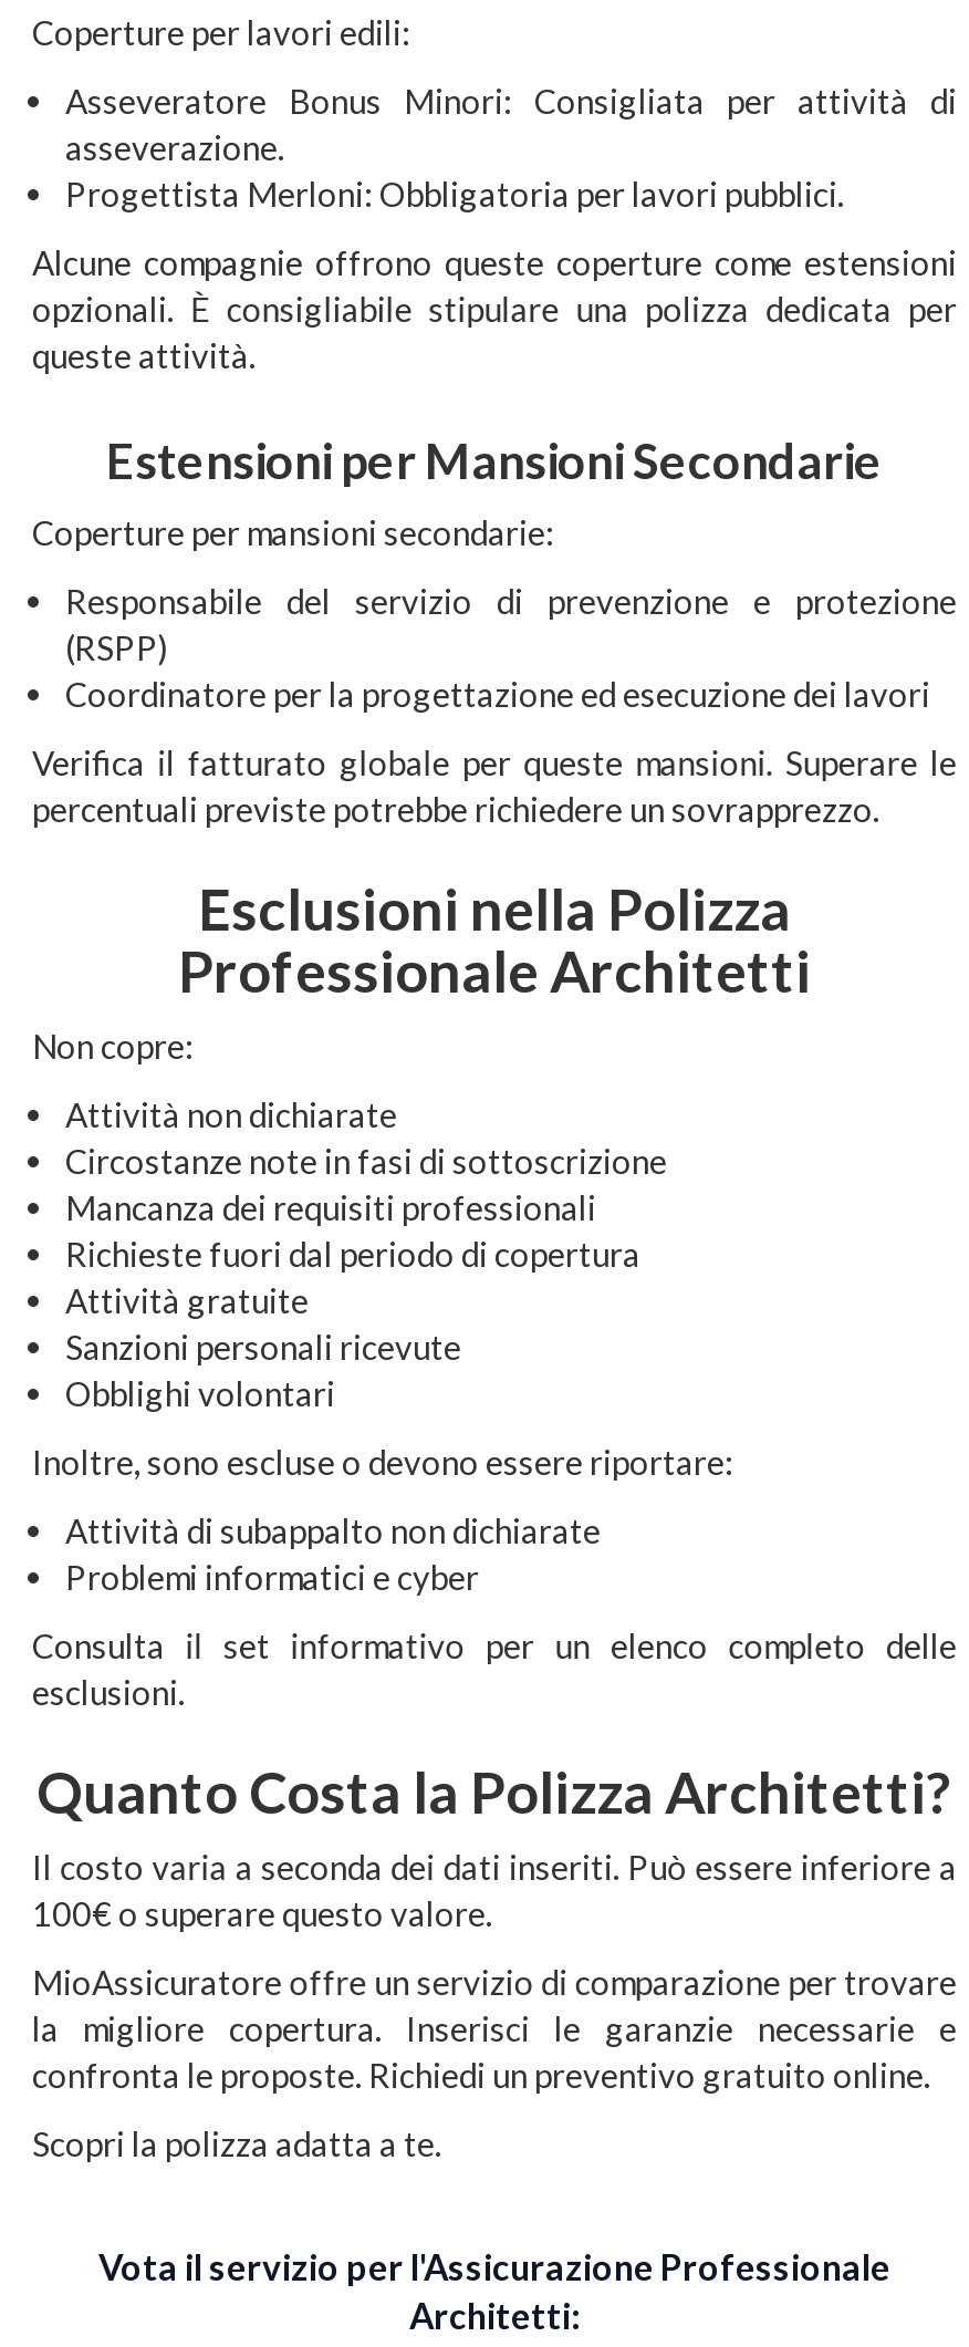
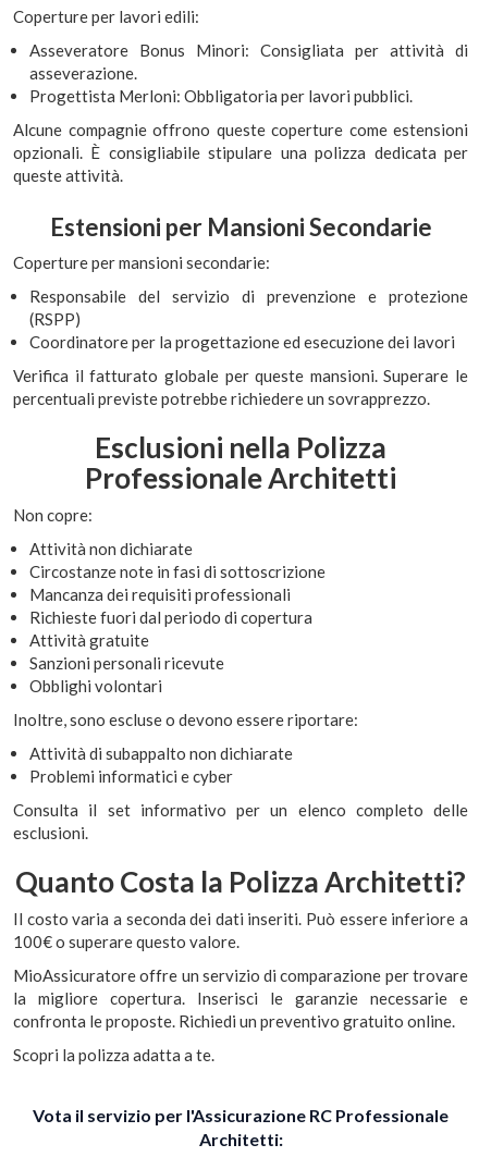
[98,2246,890,2288] Vota il servizio per l'Assicurazione Professionale -> [33,1105,449,1126] Vota il servizio per l'Assicurazione RC Professionale

